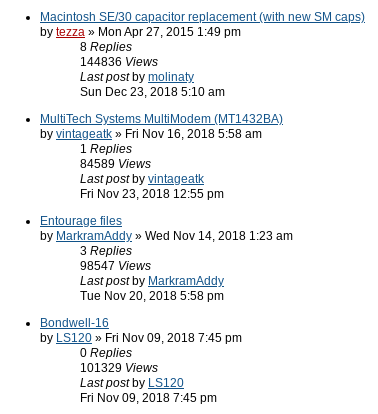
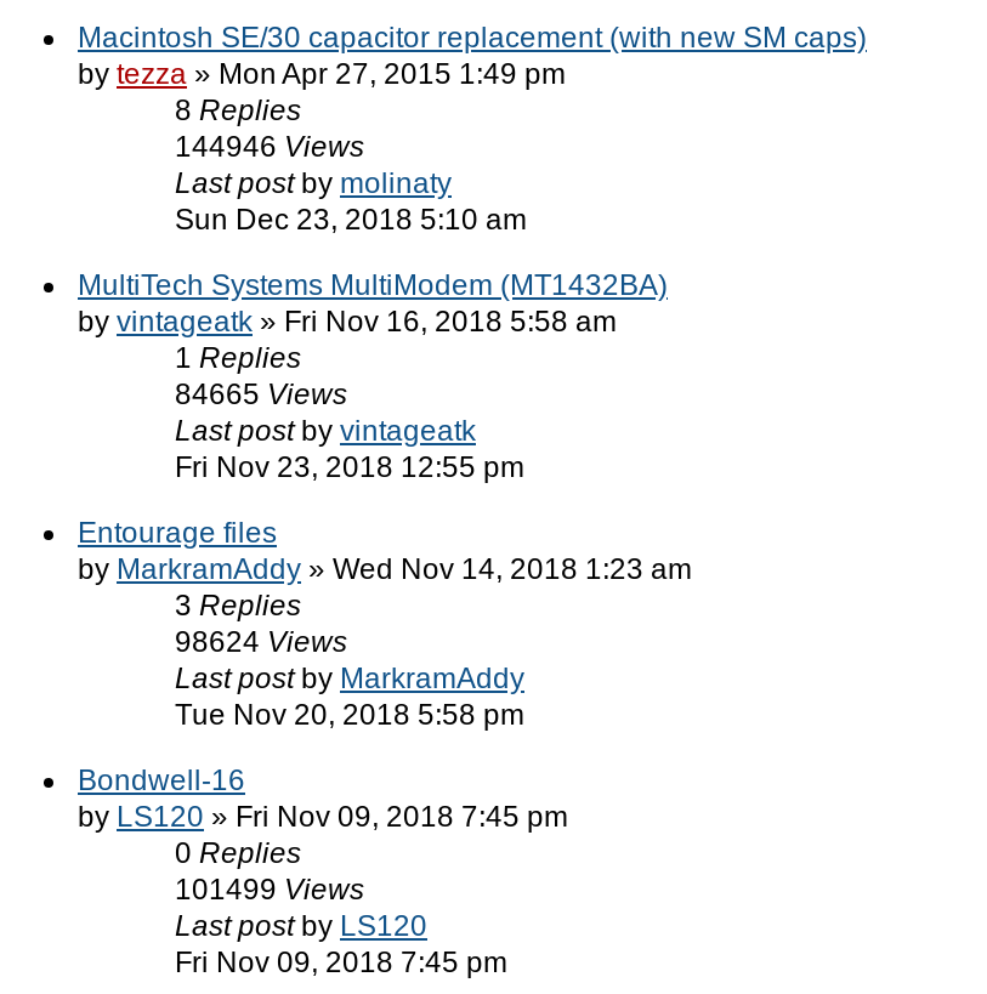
[80,55,158,69] 144836 Views -> [175,130,364,164] 144946 Views
[80,157,151,171] 84589 Views -> [175,377,347,411] 84665 Views
[80,259,151,273] 98547 Views -> [175,625,347,659] 98624 Views
[80,361,158,375] 101329 Views -> [175,873,364,907] 101499 Views

